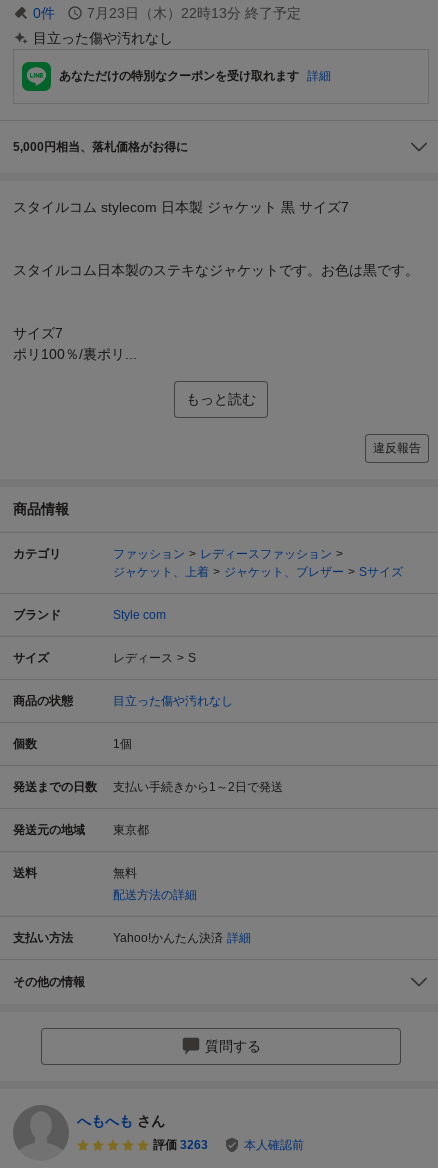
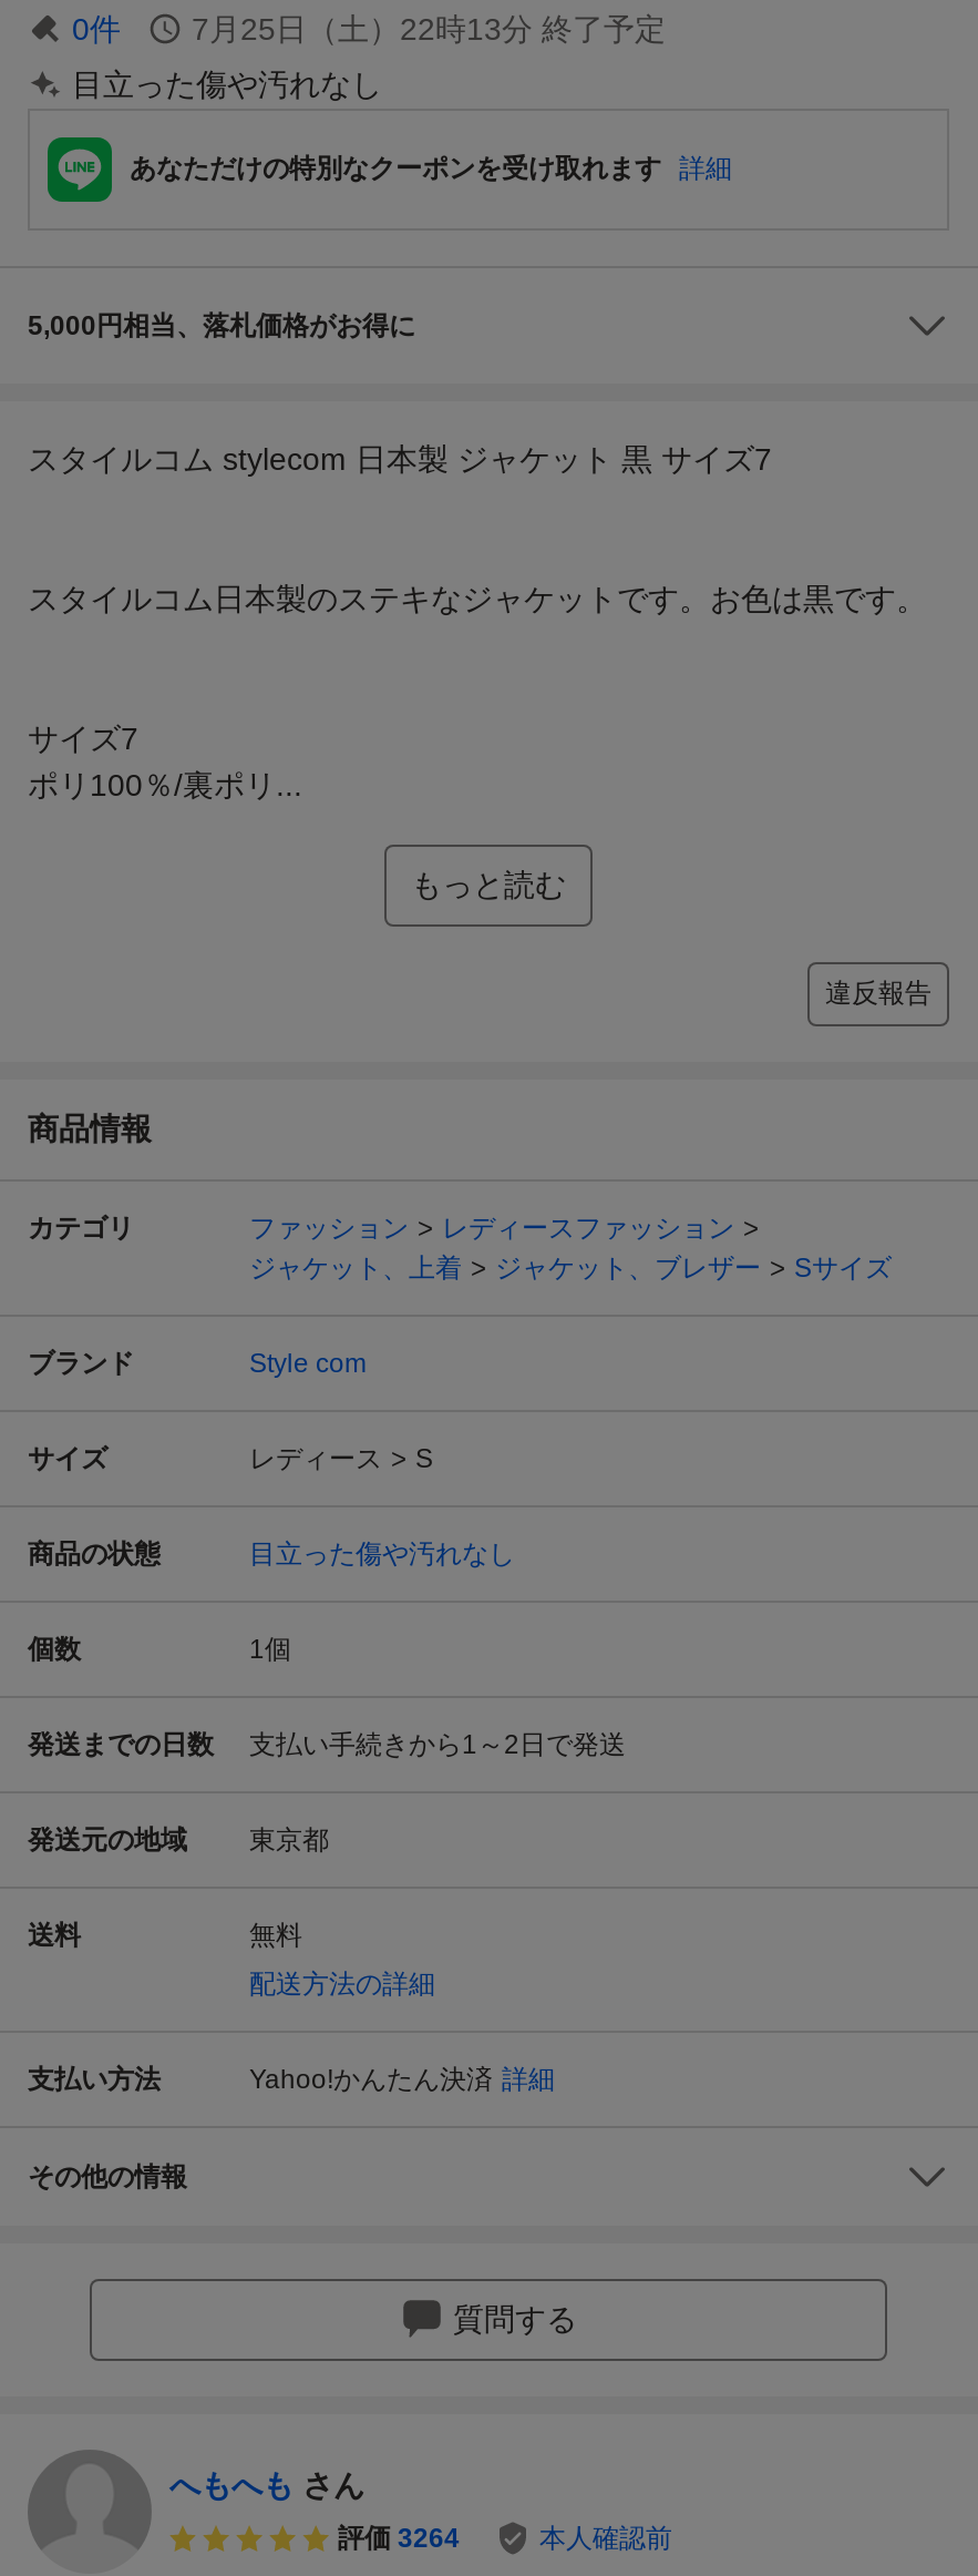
[87,5,301,21] 7月23日（木）22時13分 終了予定 -> [192,11,666,46] 7月25日（土）22時13分 終了予定
[153,1138,208,1152] 評価 3263 -> [338,2524,460,2555] 評価 3264

